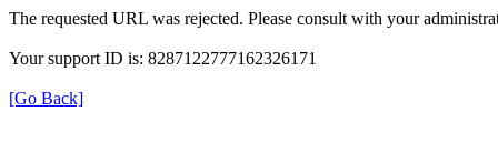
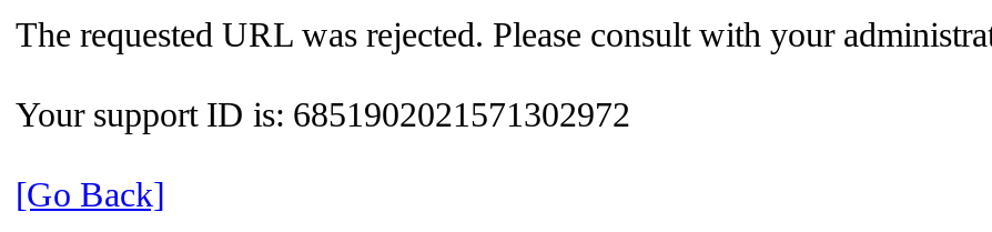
[9,49,317,68] Your support ID is: 8287122777162326171 -> [16,95,630,133] Your support ID is: 6851902021571302972

